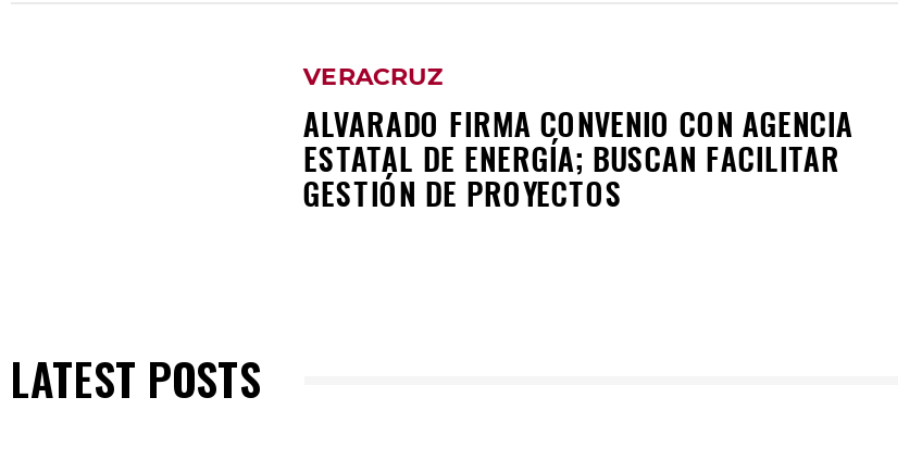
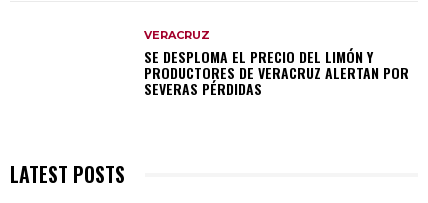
[303,99,853,214] ALVARADO FIRMA CONVENIO CON AGENCIA | ESTATAL DE ENERGÍA; BUSCAN FACILITAR | GESTIÓN DE PROYECTOS -> [144,46,409,99] SE DESPLOMA EL PRECIO DEL LIMÓN Y | PRODUCTORES DE VERACRUZ ALERTAN POR | SEVERAS PÉRDIDAS

